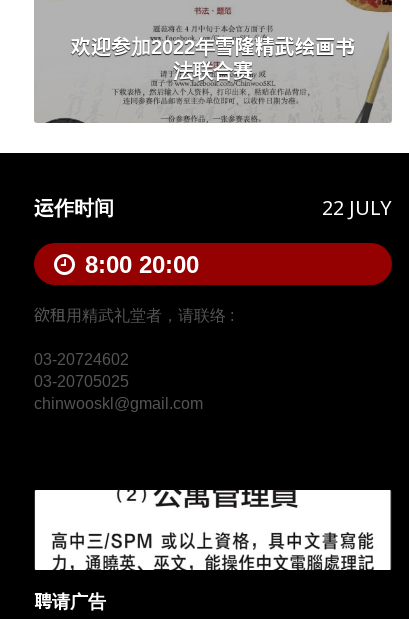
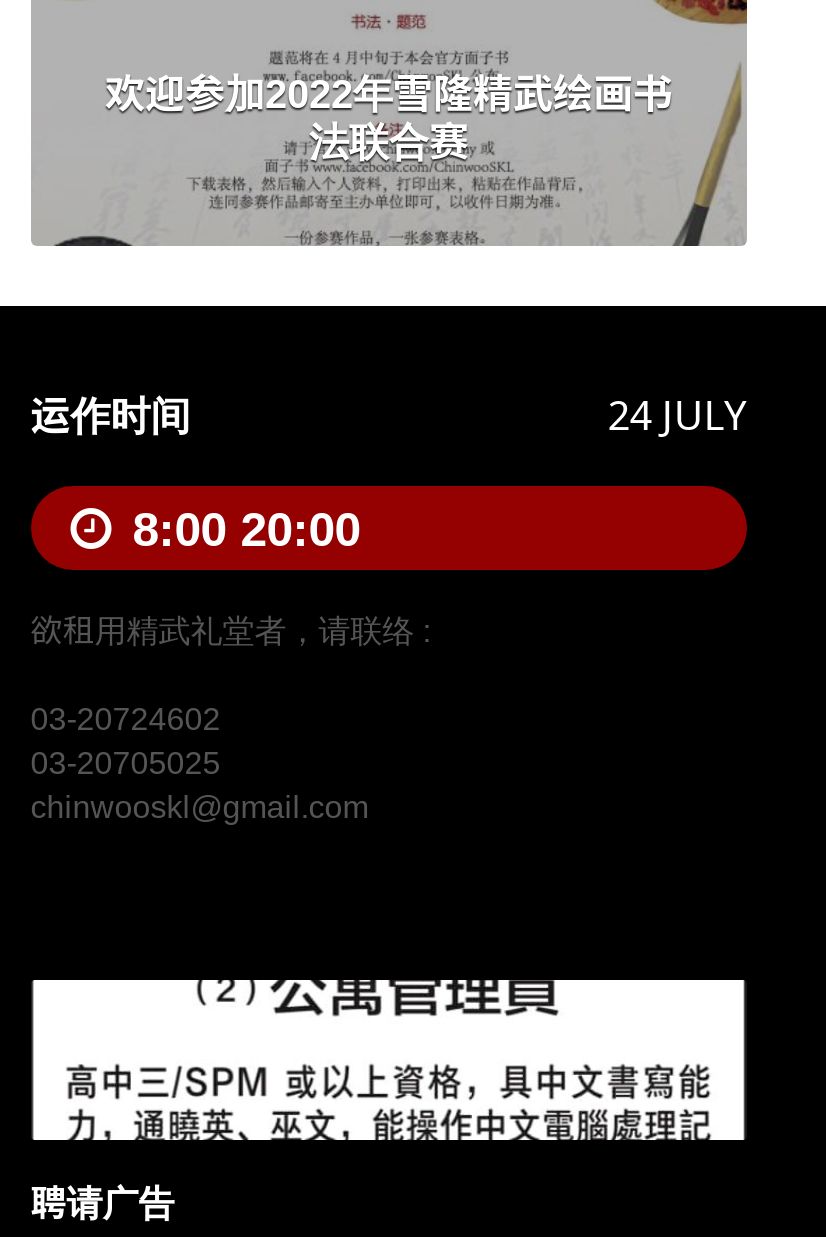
[322,194,392,221] 22 JULY -> [607,388,747,442] 24 JULY

